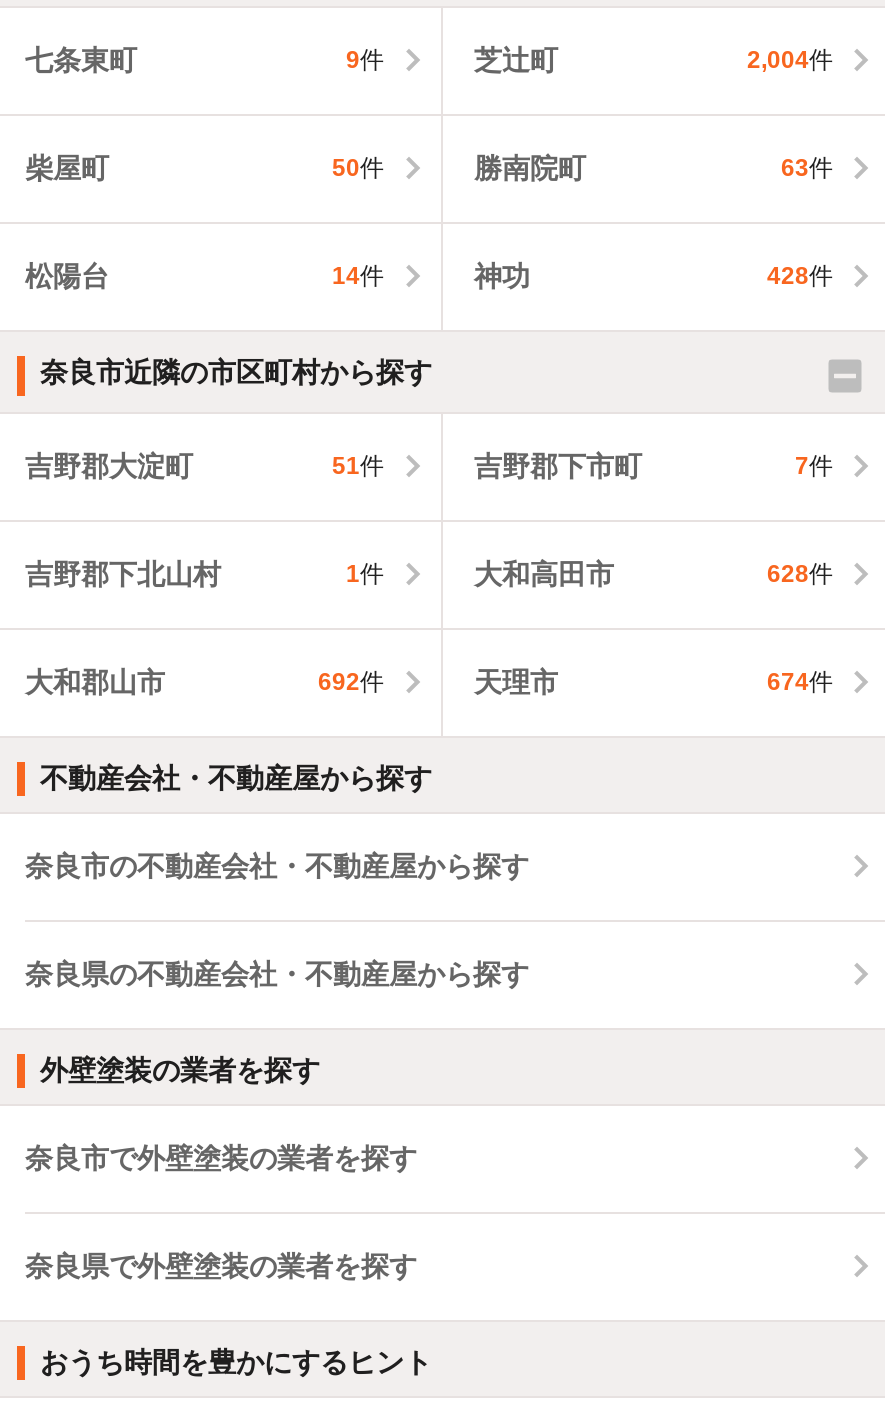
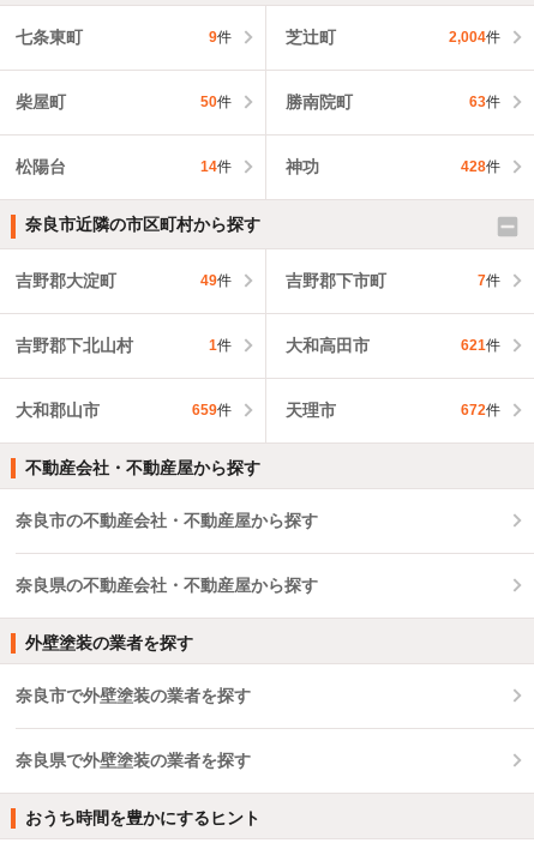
[332,452,384,480] 51件 -> [200,272,231,289] 49件
[767,560,833,588] 628件 -> [461,337,500,354] 621件
[318,668,384,696] 692件 -> [191,402,231,419] 659件
[767,668,833,696] 674件 -> [461,402,500,419] 672件

